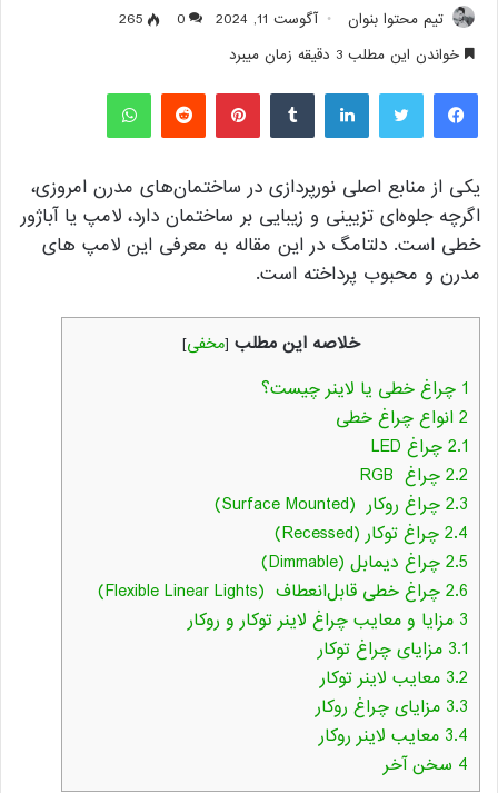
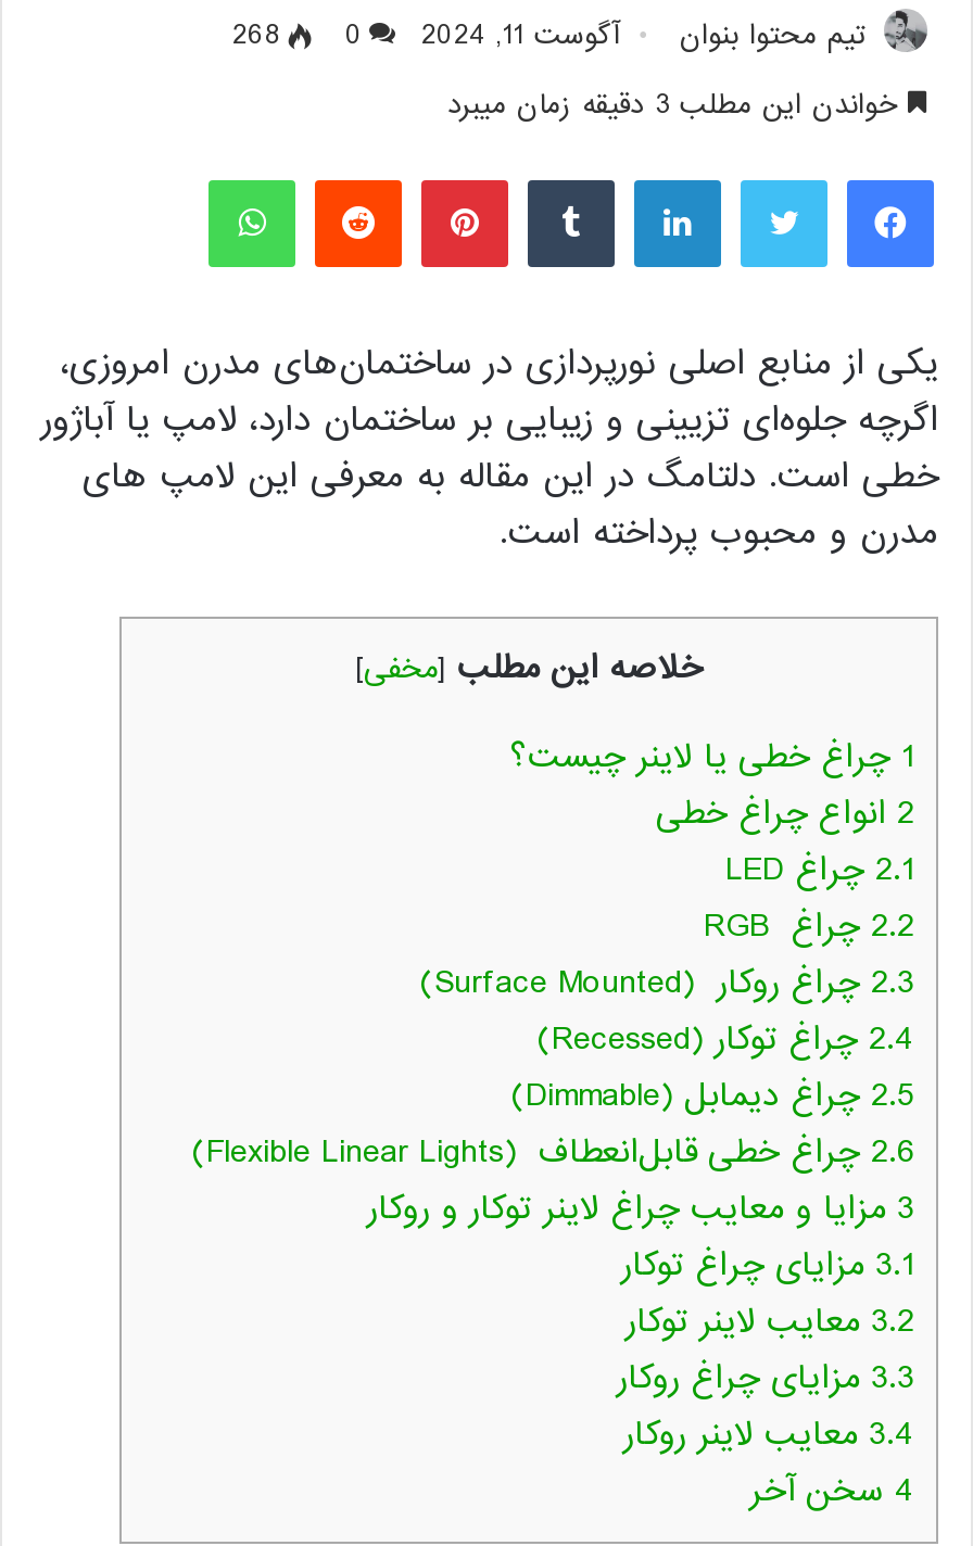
[119,9,186,30] 265 0 -> [232,15,363,56] 268 0

